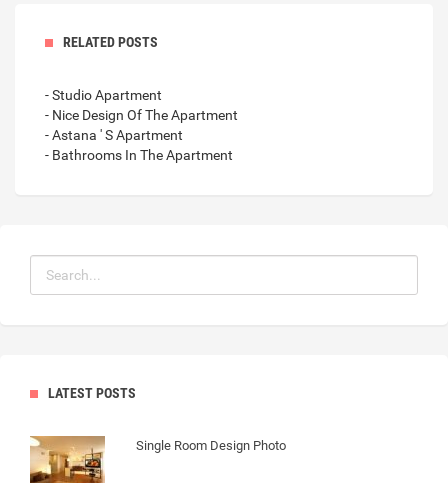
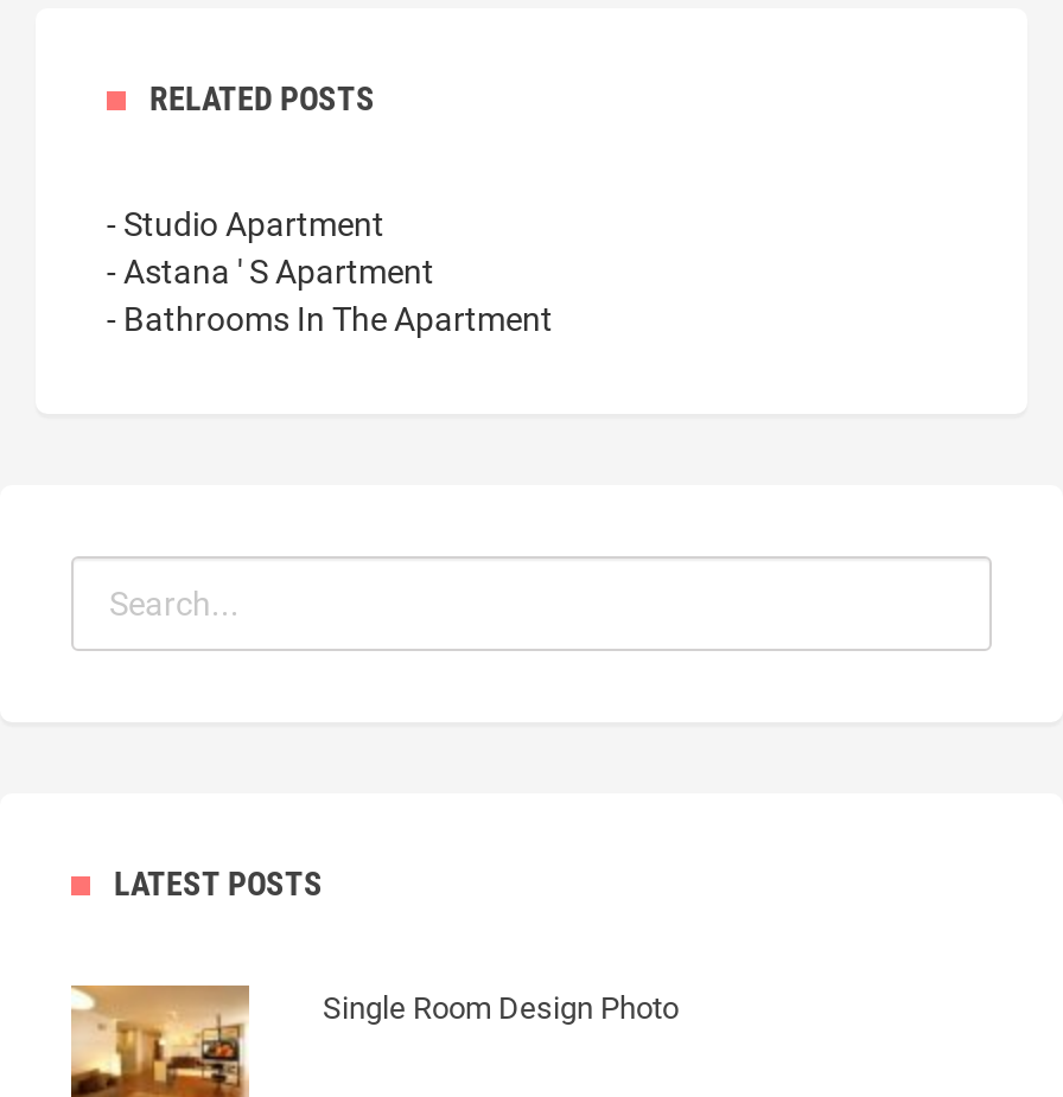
[45,107,238,123] - Nice Design Of The Apartment -> none

